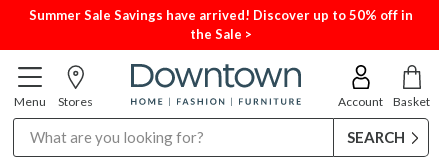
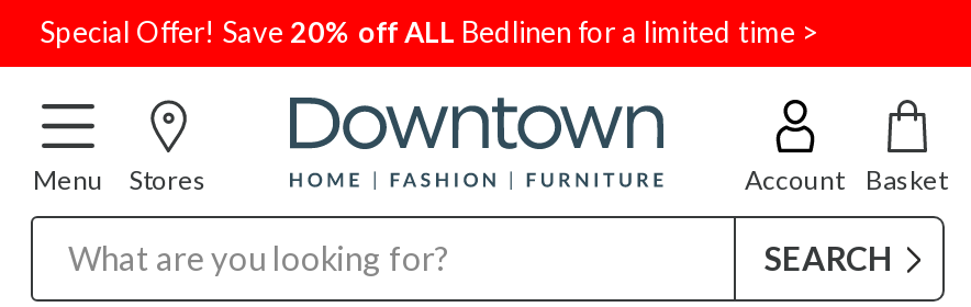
[29,7,413,42] Summer Sale Savings have arrived! Discover up to 50% off in | the Sale > -> [40,14,819,49] Special Offer! Save 20% off ALL Bedlinen for a limited time >

